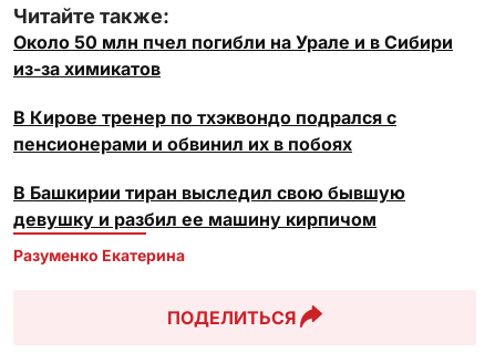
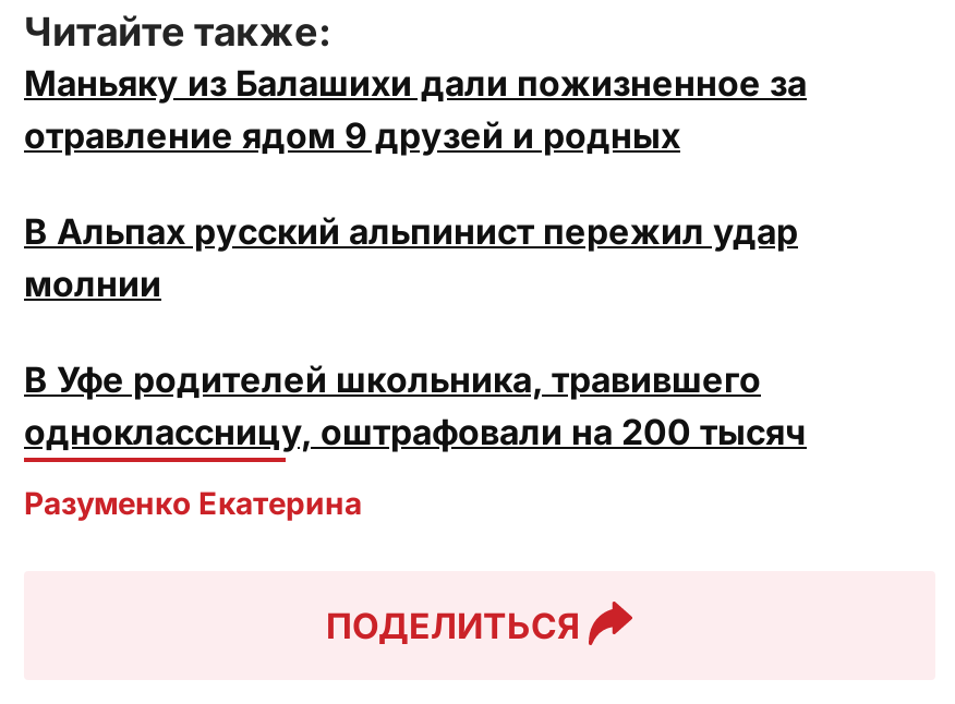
[13,31,453,79] Около 50 млн пчел погибли на Урале и в Сибири | из-за химикатов -> [24,60,807,156] Маньяку из Балашихи дали пожизненное за | отравление ядом 9 друзей и родных
[13,106,396,155] В Кирове тренер по тхэквондо подрался с | пенсионерами и обвинил их в побоях -> [24,209,798,304] В Альпах русский альпинист пережил удар | молнии
[13,181,405,230] В Башкирии тиран выследил свою бывшую | девушку и разбил ее машину кирпичом -> [24,357,807,453] В Уфе родителей школьника, травившего | одноклассницу, оштрафовали на 200 тысяч

